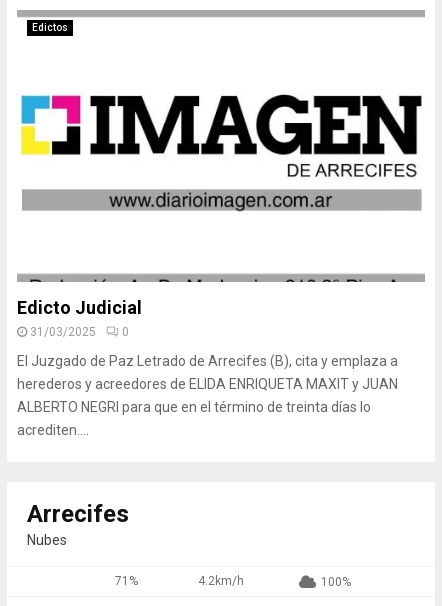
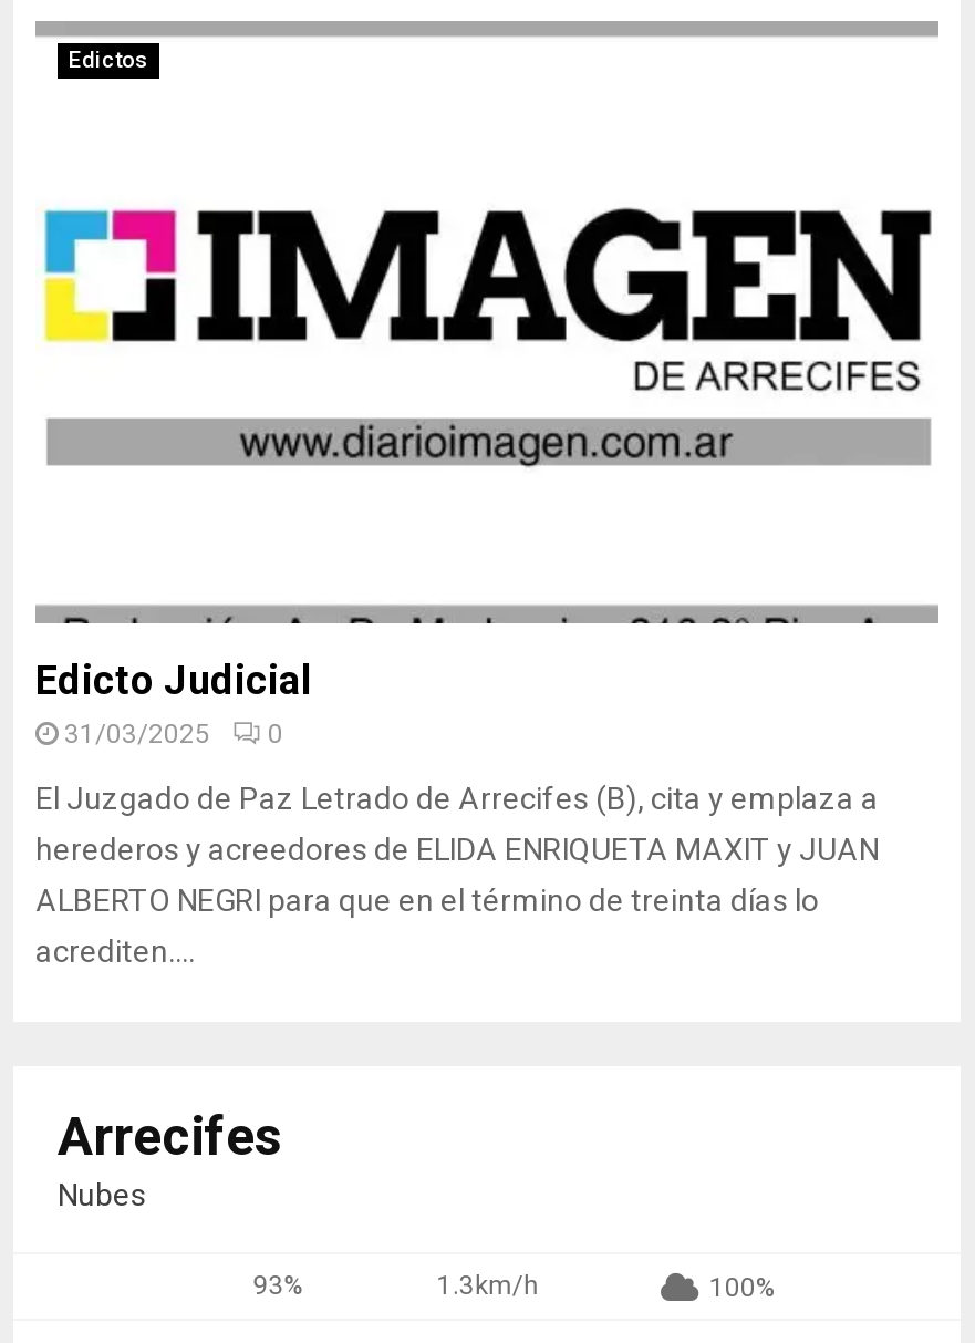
[115,574,244,588] 71% | 4.2km/h -> [253,1270,539,1301] 93% | 1.3km/h

